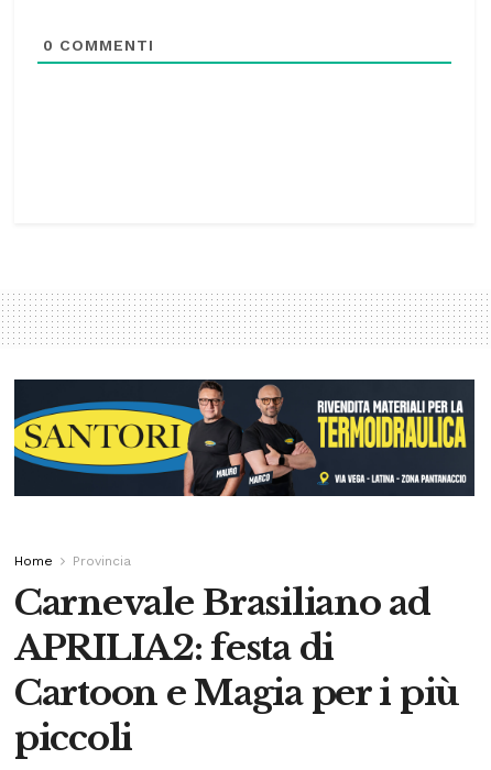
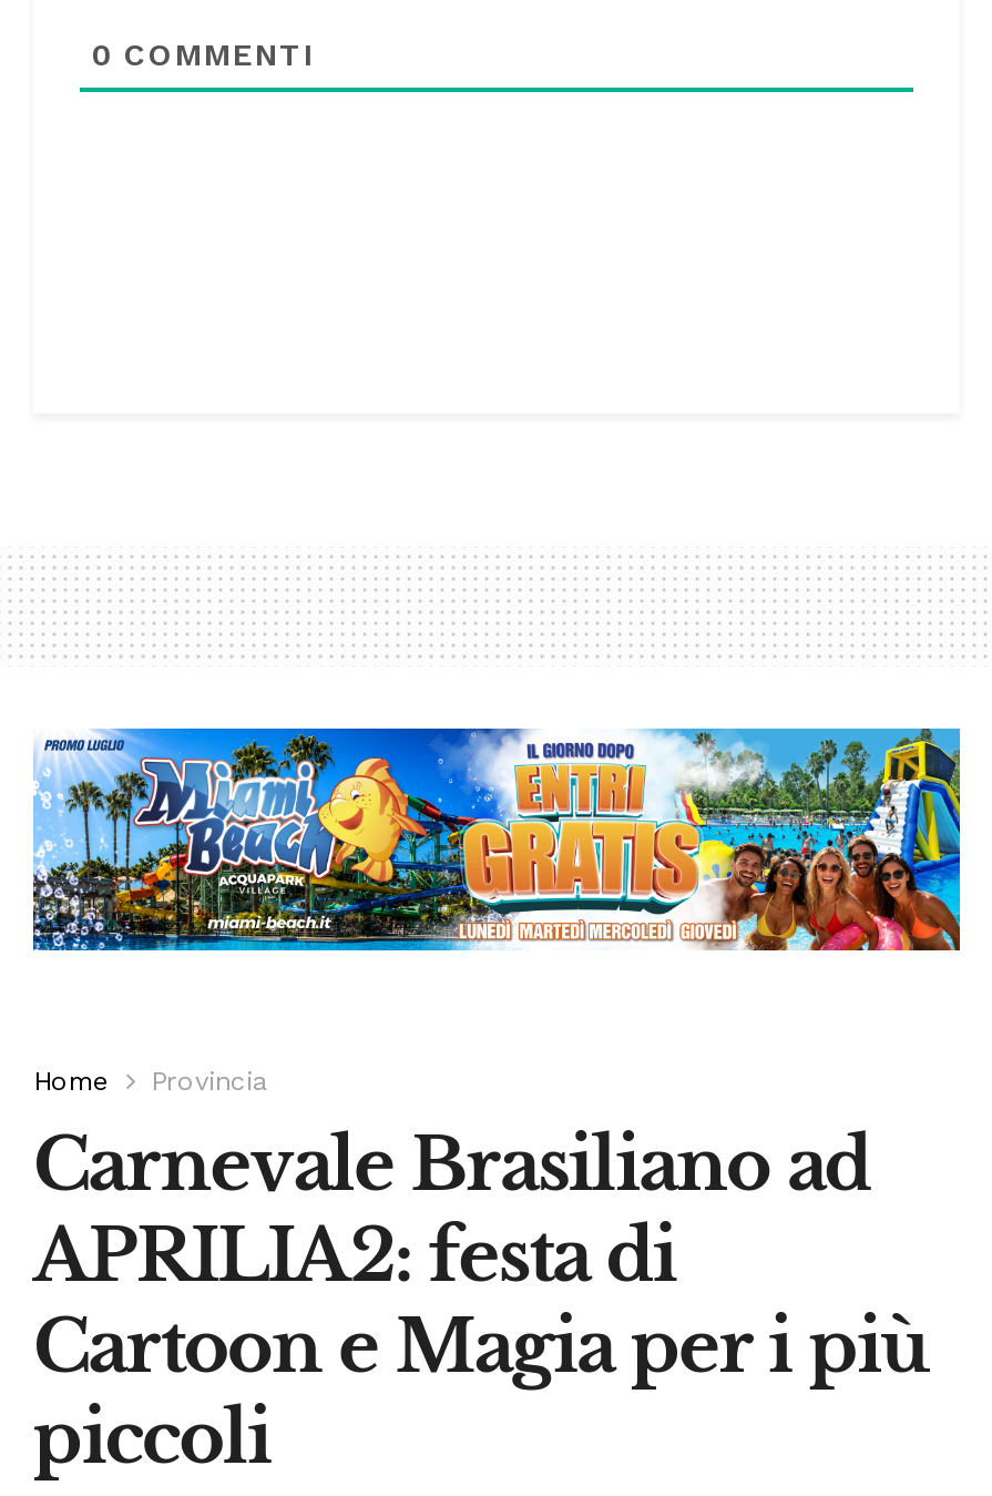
[13,378,476,497] [image] -> [31,726,962,953] [image]

